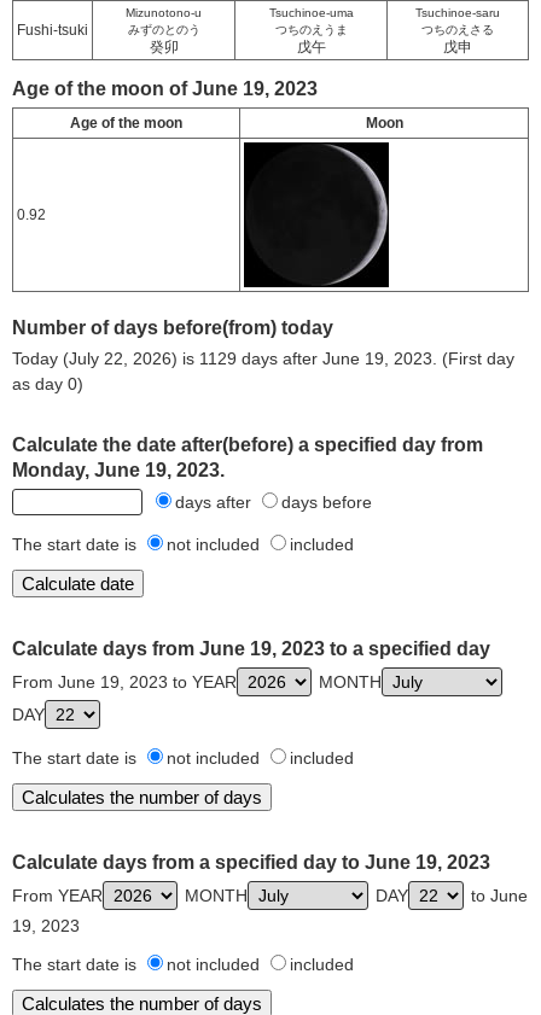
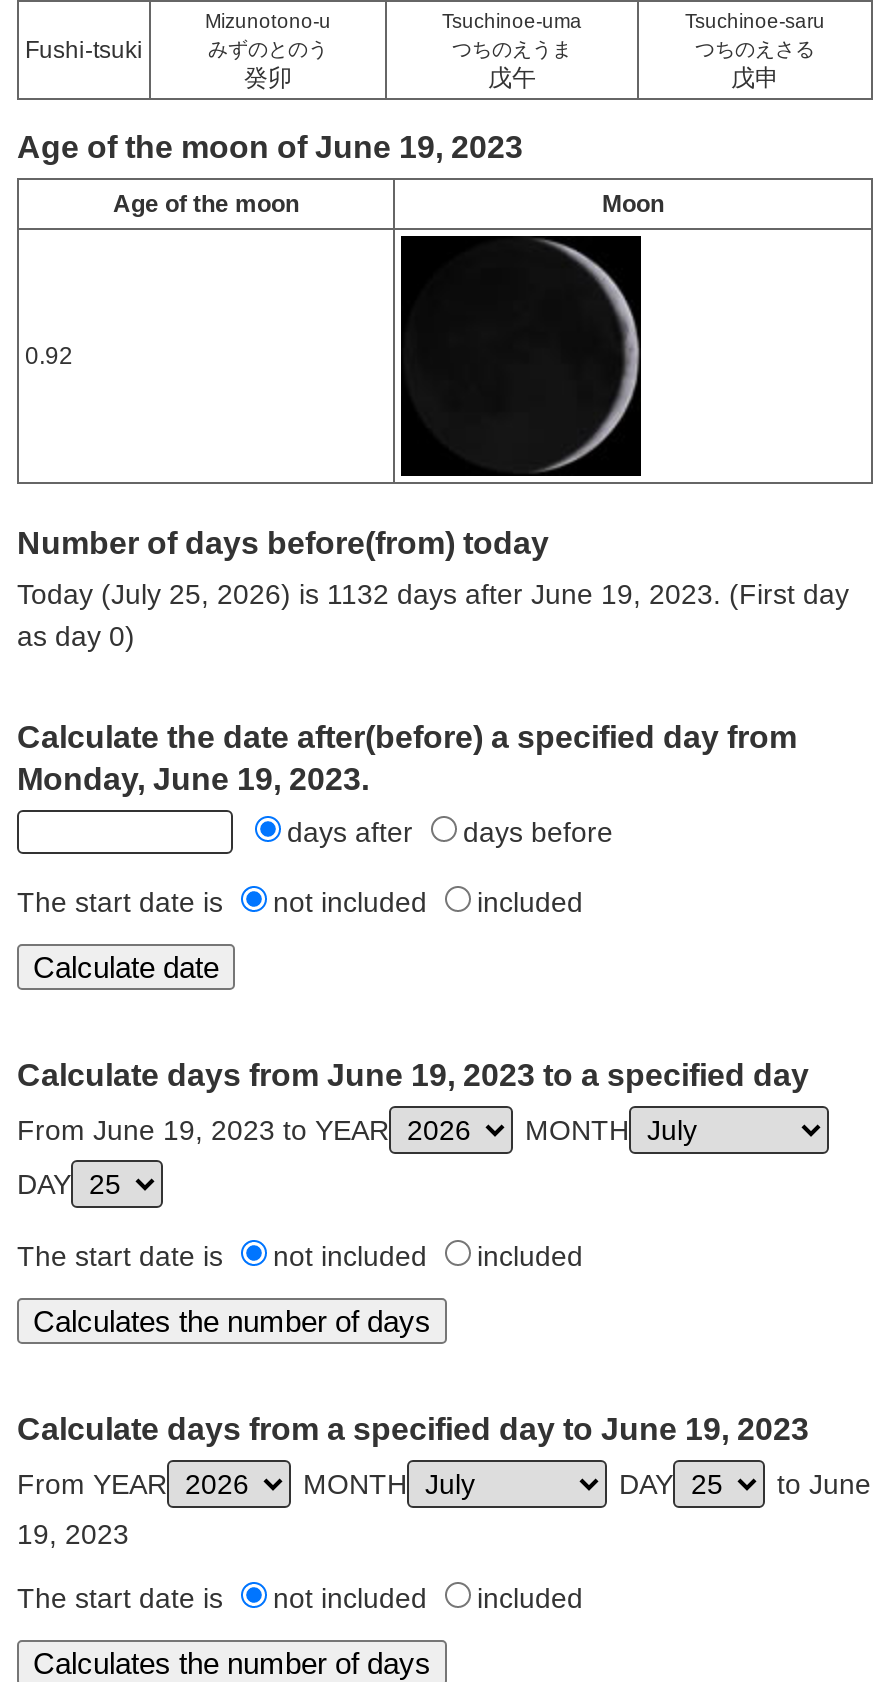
[12,349,514,368] Today (July 22, 2026) is 1129 days after June 19, 2023. (First day -> [17,578,849,610] Today (July 25, 2026) is 1132 days after June 19, 2023. (First day

